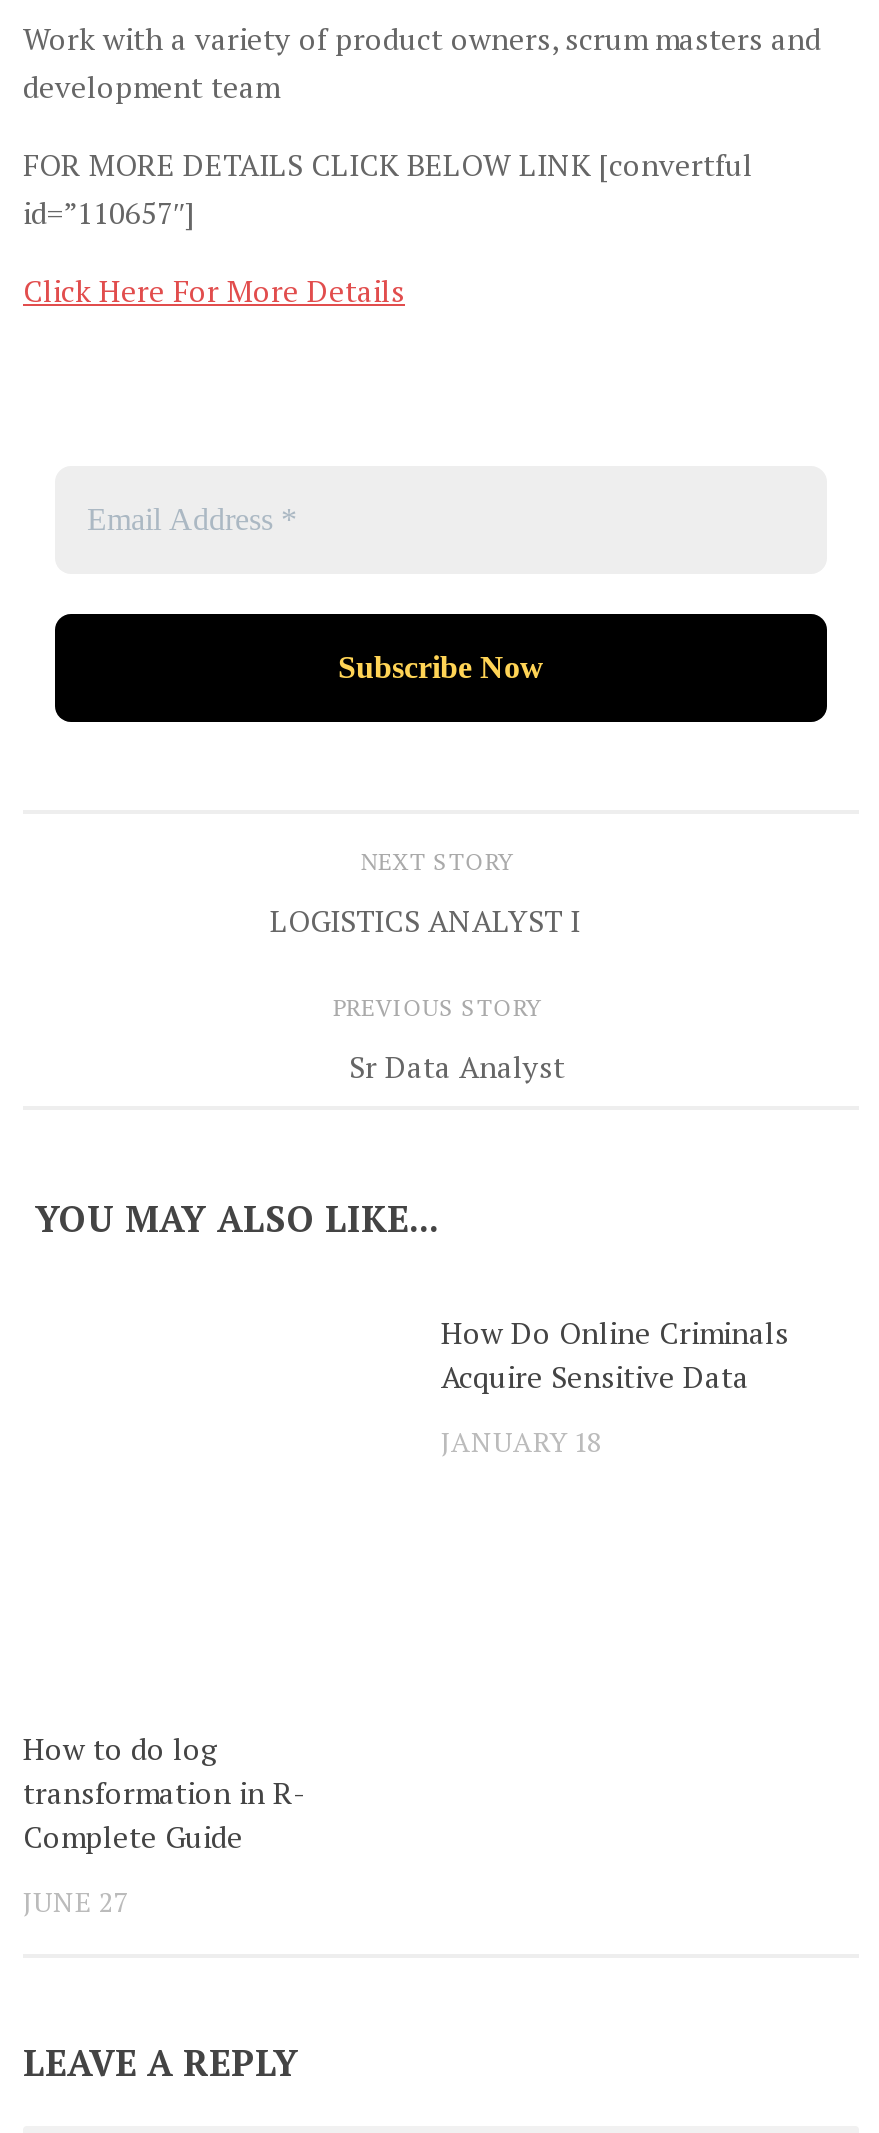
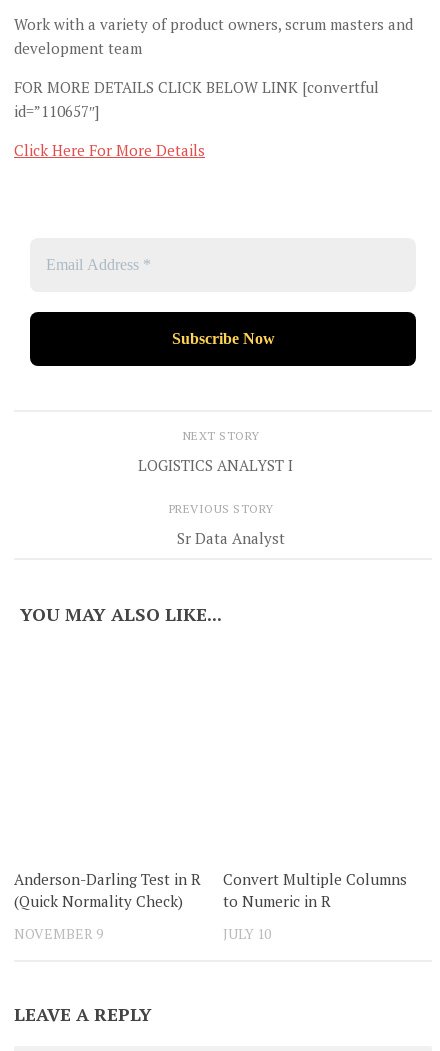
[441,1312,789,1396] How Do Online Criminals | Acquire Sensitive Data -> [223,869,407,911] Convert Multiple Columns | to Numeric in R
[441,1422,601,1460] JANUARY 18 -> [223,924,271,943] JULY 10
[23,1728,305,1856] How to do log | transformation in R- | Complete Guide -> [14,869,201,911] Anderson-Darling Test in R | (Quick Normality Check)
[23,1882,127,1920] JUNE 27 -> [14,924,103,943] NOVEMBER 9

